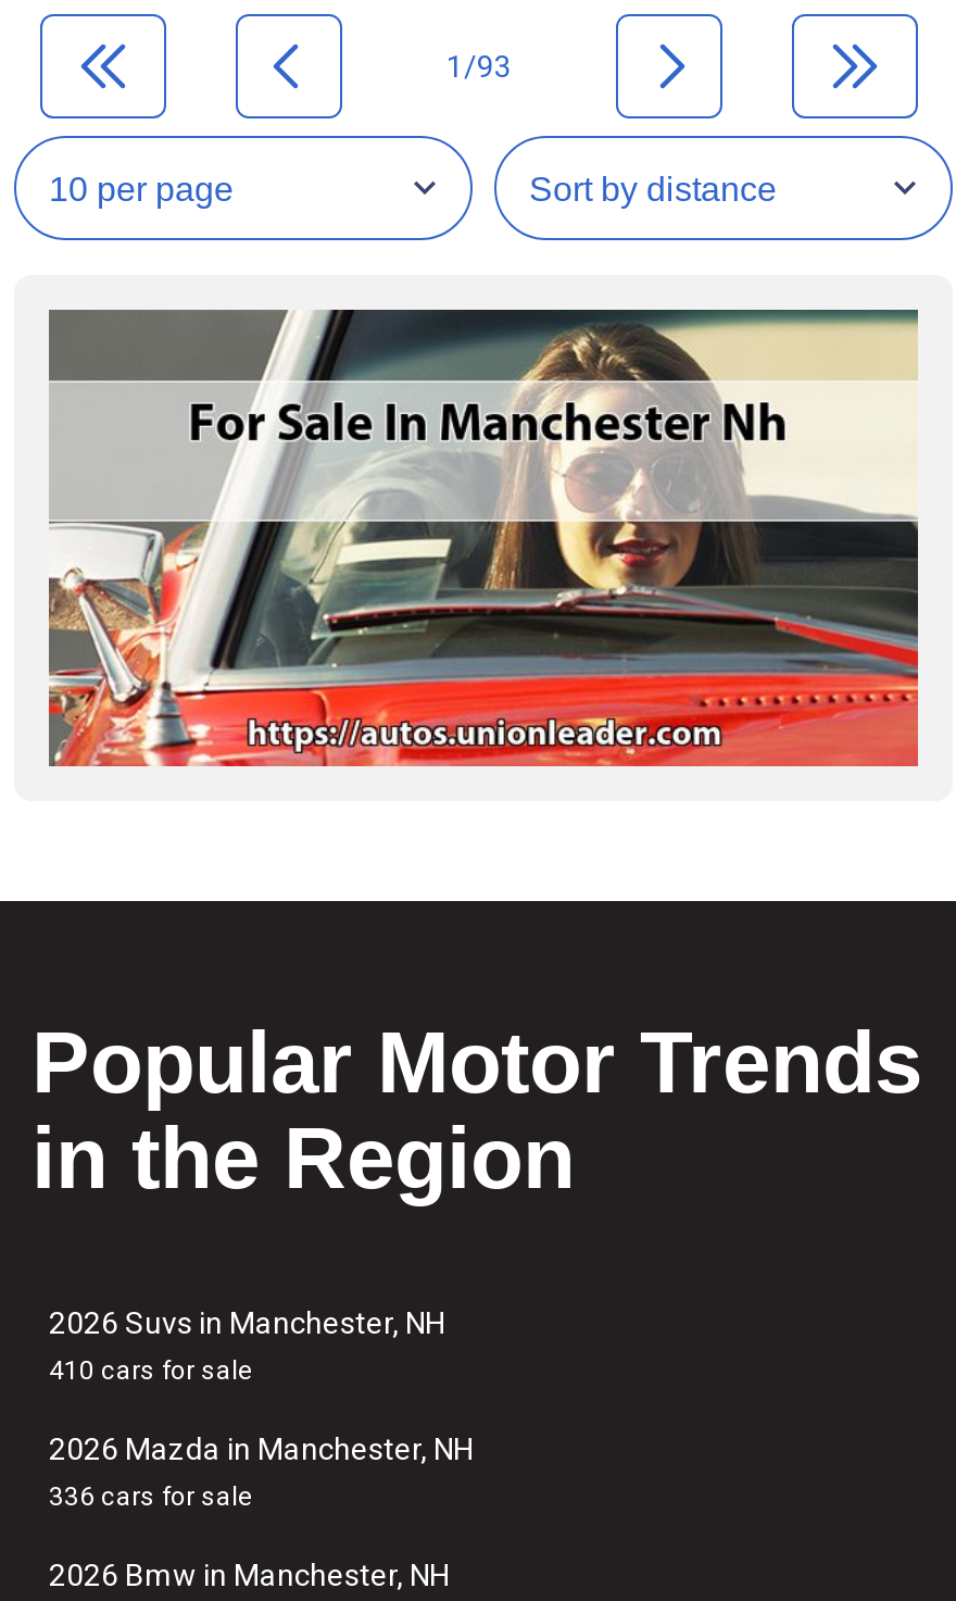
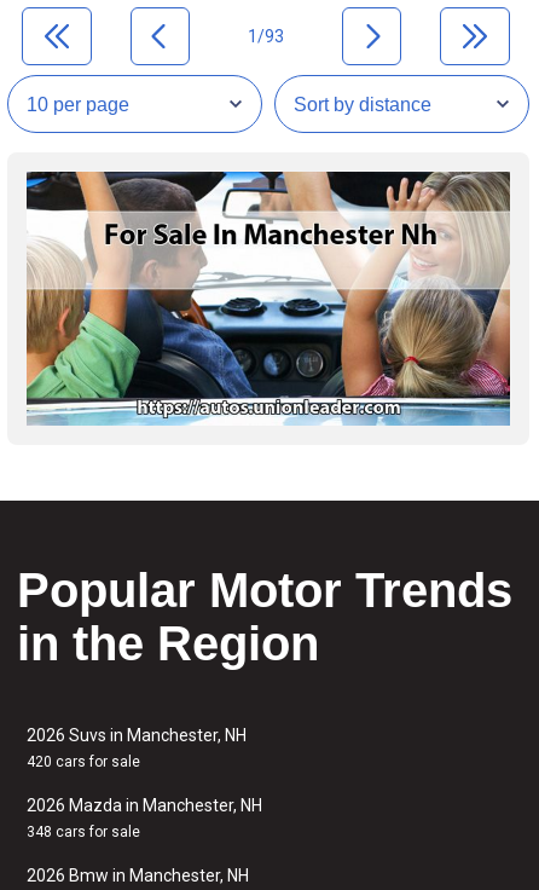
[47,308,920,768] [image] -> [25,171,511,427] [image]
[49,1355,253,1386] 410 cars for sale -> [27,753,140,770] 420 cars for sale
[49,1481,253,1512] 336 cars for sale -> [27,823,140,840] 348 cars for sale

